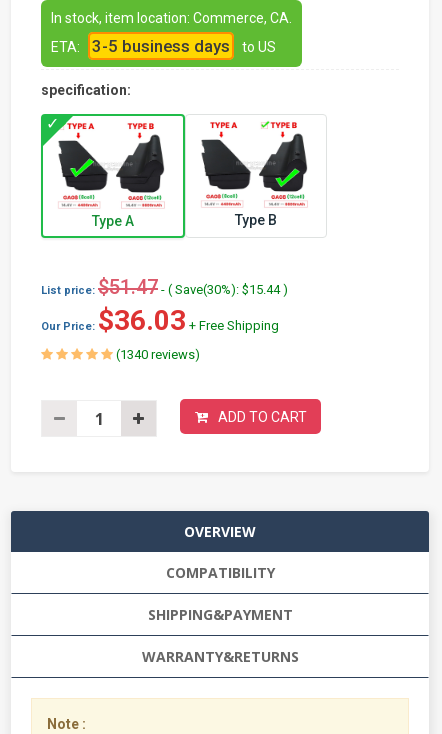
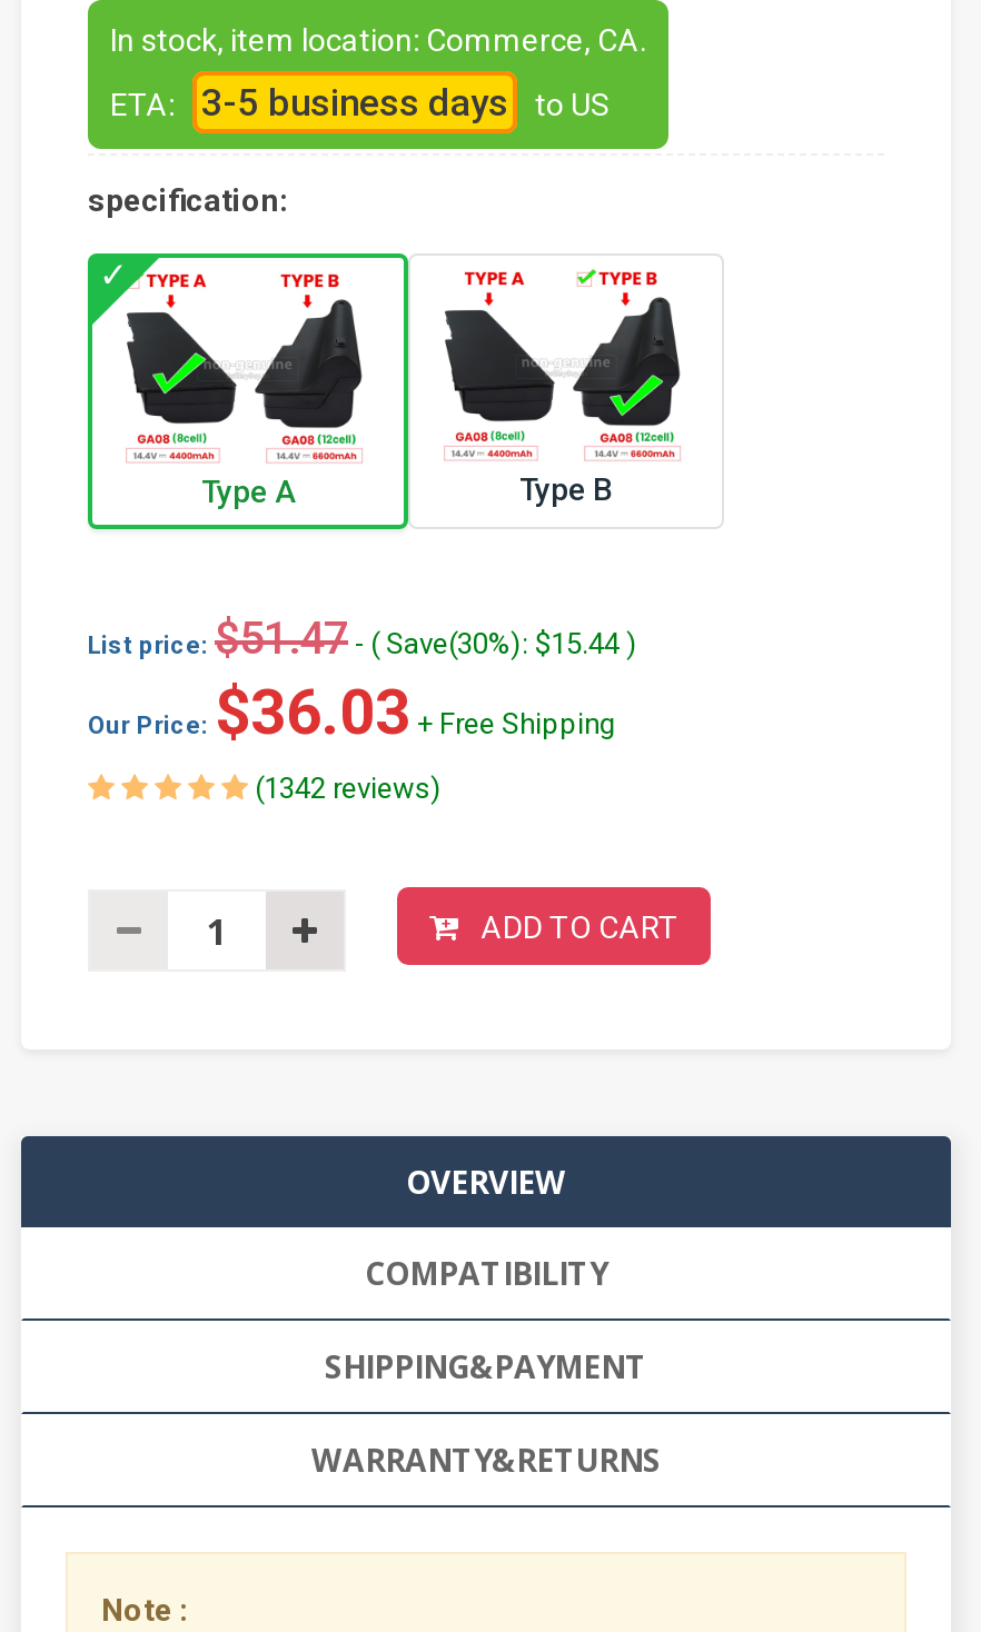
[113,347,200,362] (1340 reviews) -> [248,772,442,805] (1342 reviews)

